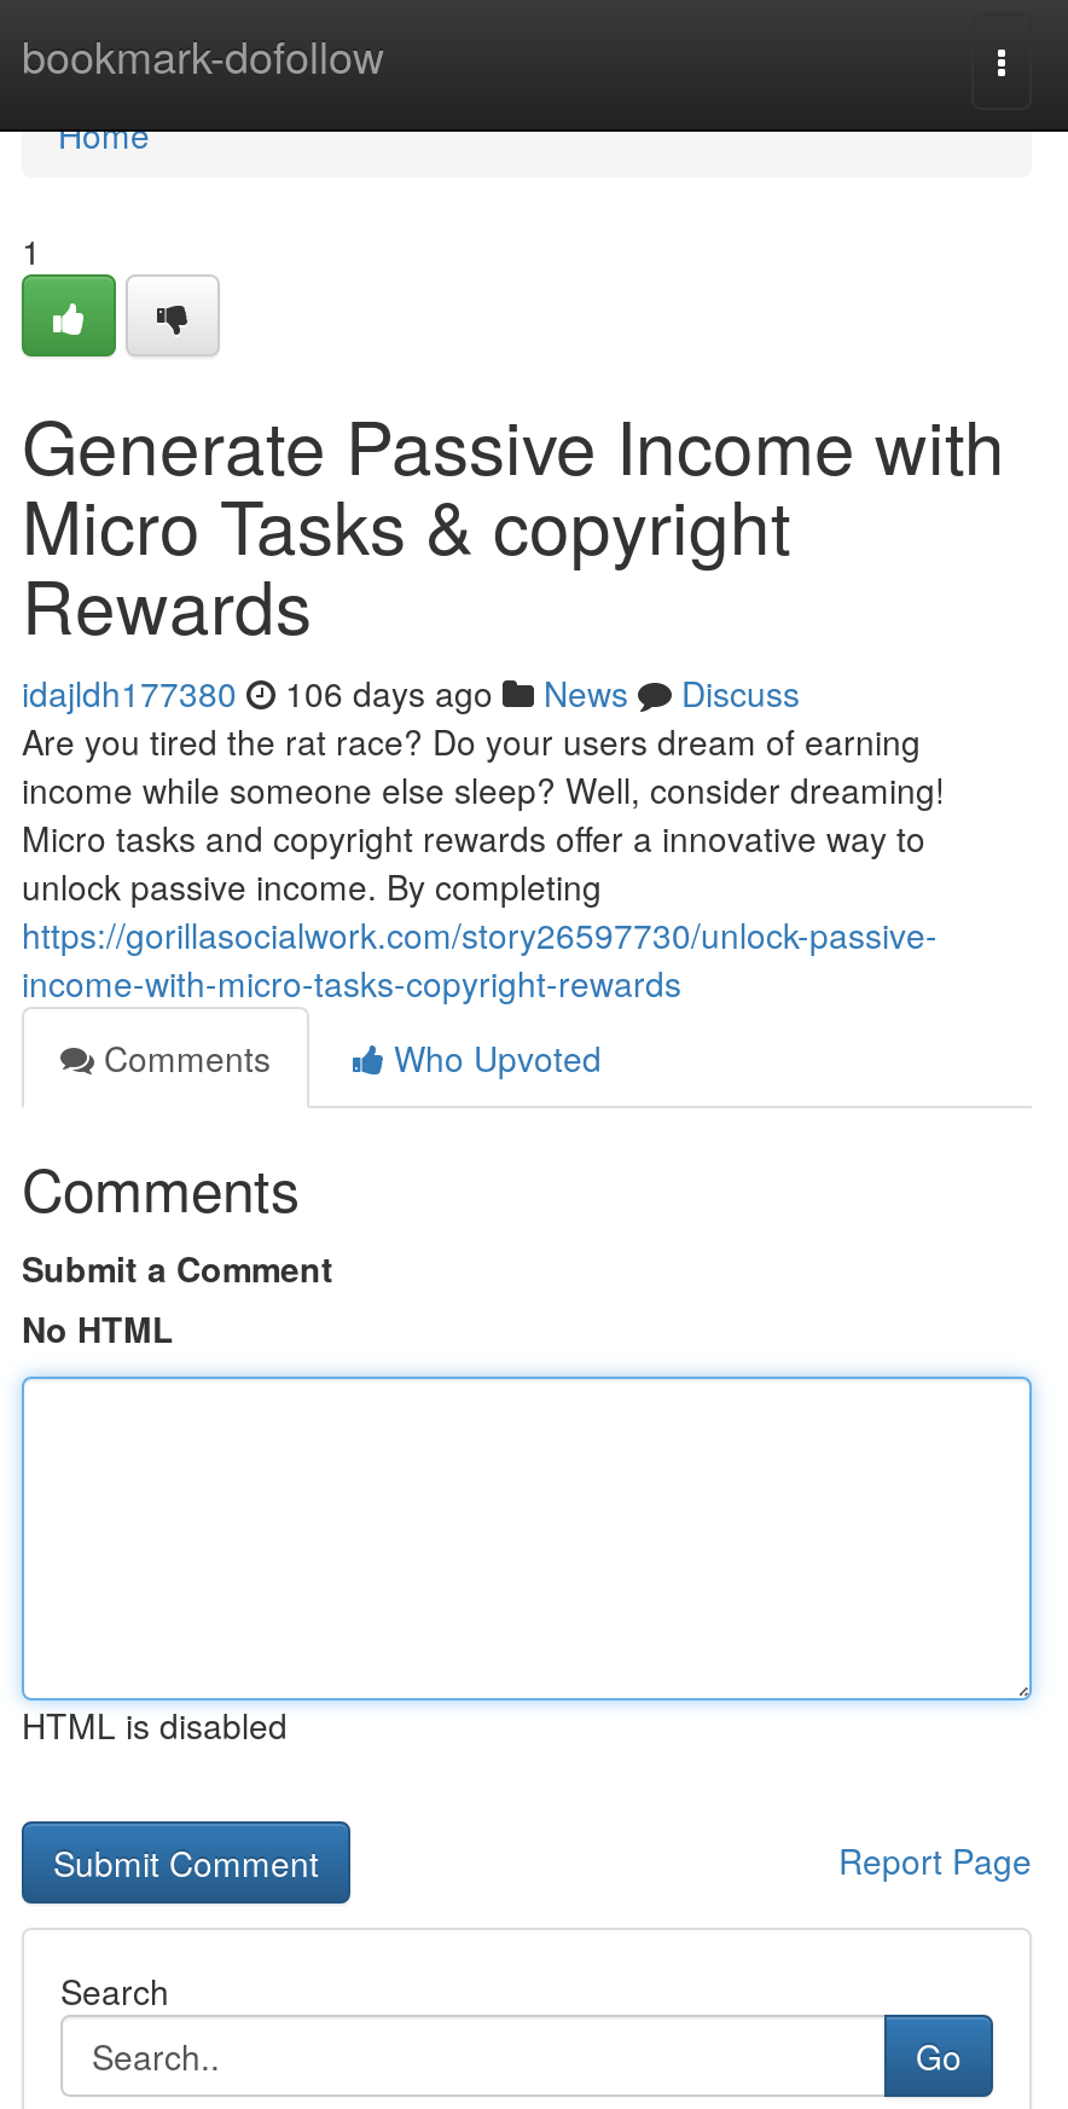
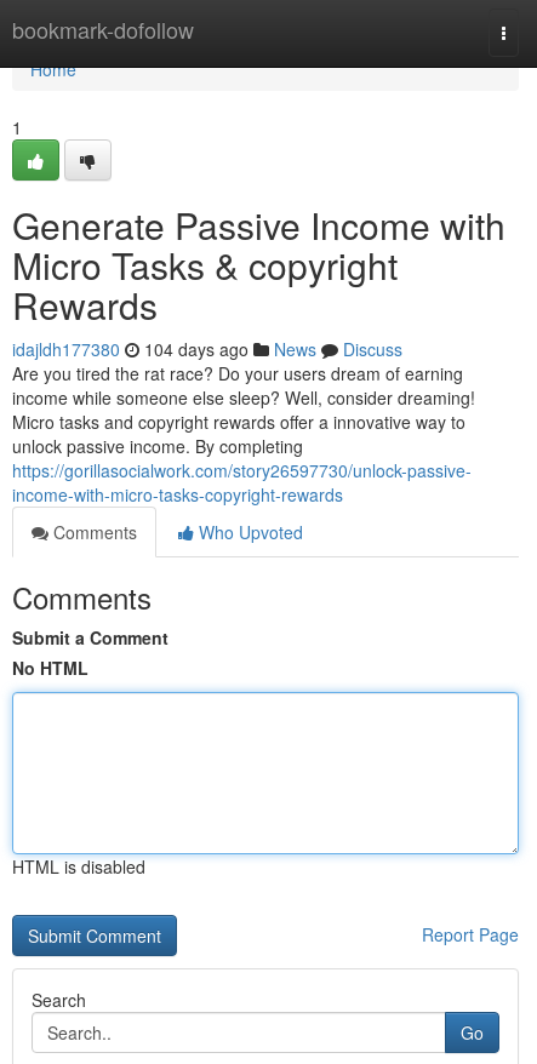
[22,668,800,717] idajldh177380 106 days ago News Discuss -> [12,337,402,361] idajldh177380 104 days ago News Discuss

